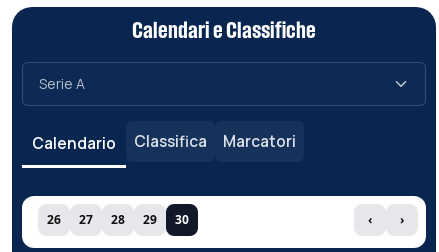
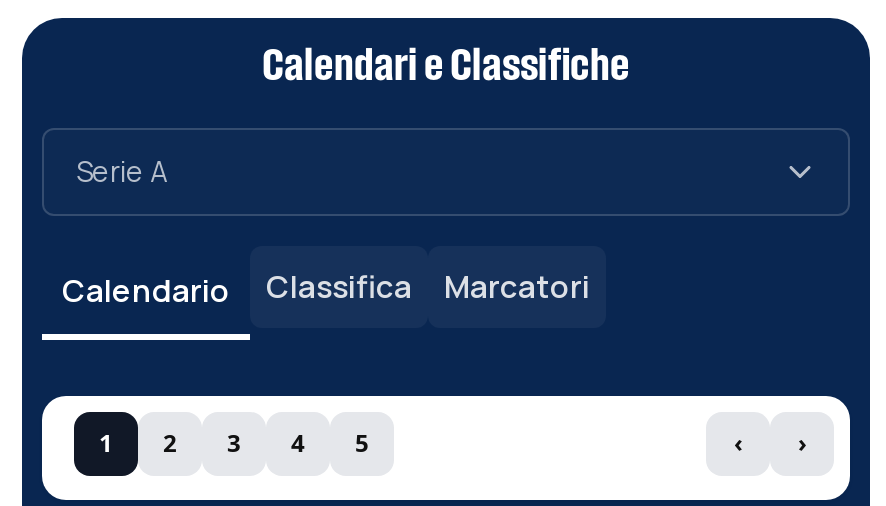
[47,211,61,228] 26 -> [99,426,113,460] 1
[79,211,93,228] 27 -> [163,426,177,460] 2
[111,211,125,228] 28 -> [227,426,241,460] 3
[143,211,157,228] 29 -> [291,426,305,460] 4
[175,211,189,228] 30 -> [355,426,369,460] 5

